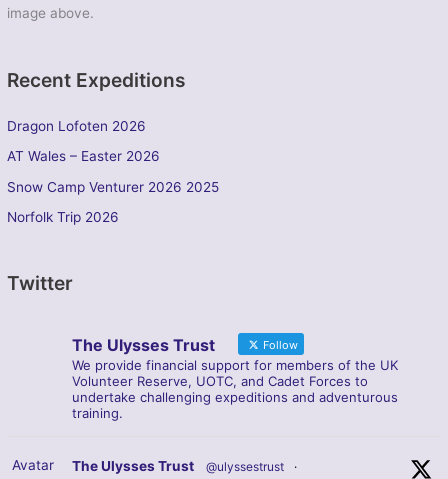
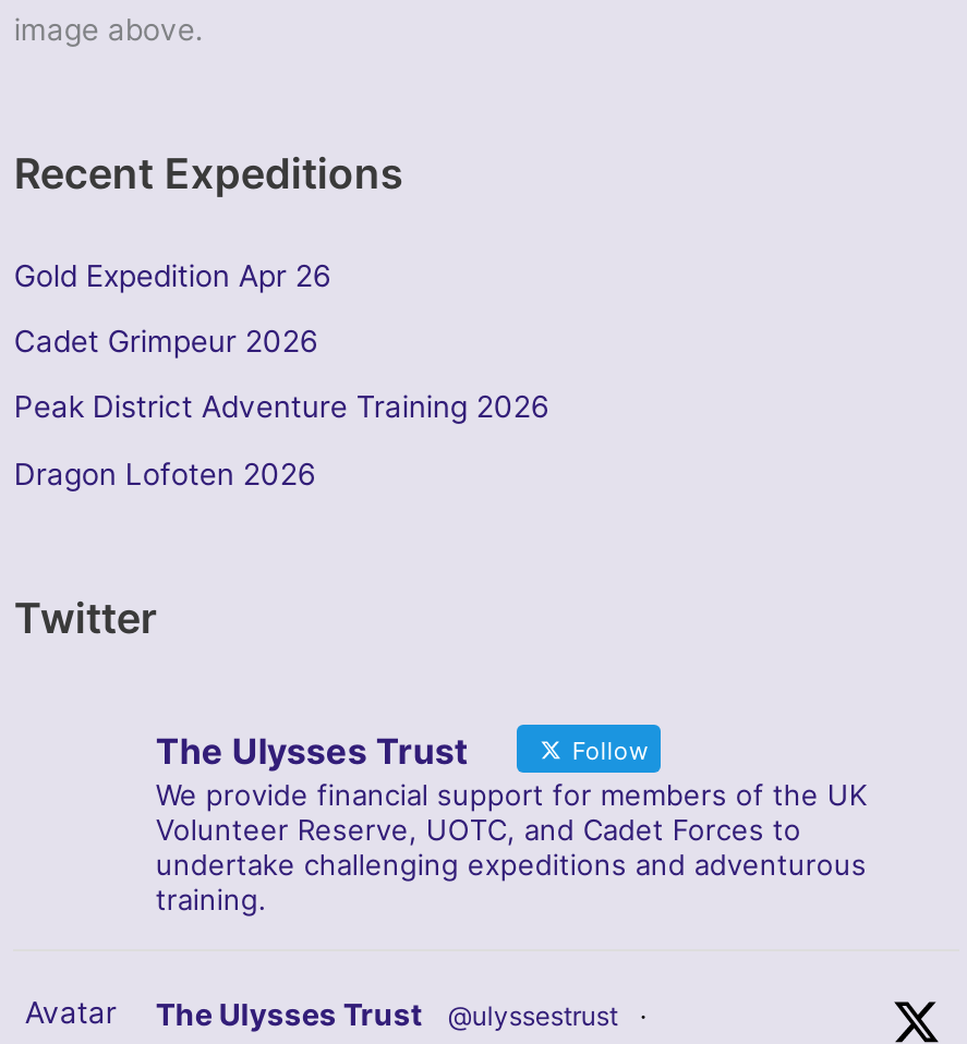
none -> [14,257,550,424] Gold Expedition Apr 26 | Cadet Grimpeur 2026 | Peak District Adventure Training 2026
moved [7,118,146,134] -> [14,456,317,491]: Dragon Lofoten 2026
[7,148,219,225] AT Wales – Easter 2026 | Snow Camp Venturer 2026 2025 | Norfolk Trip 2026 -> none

